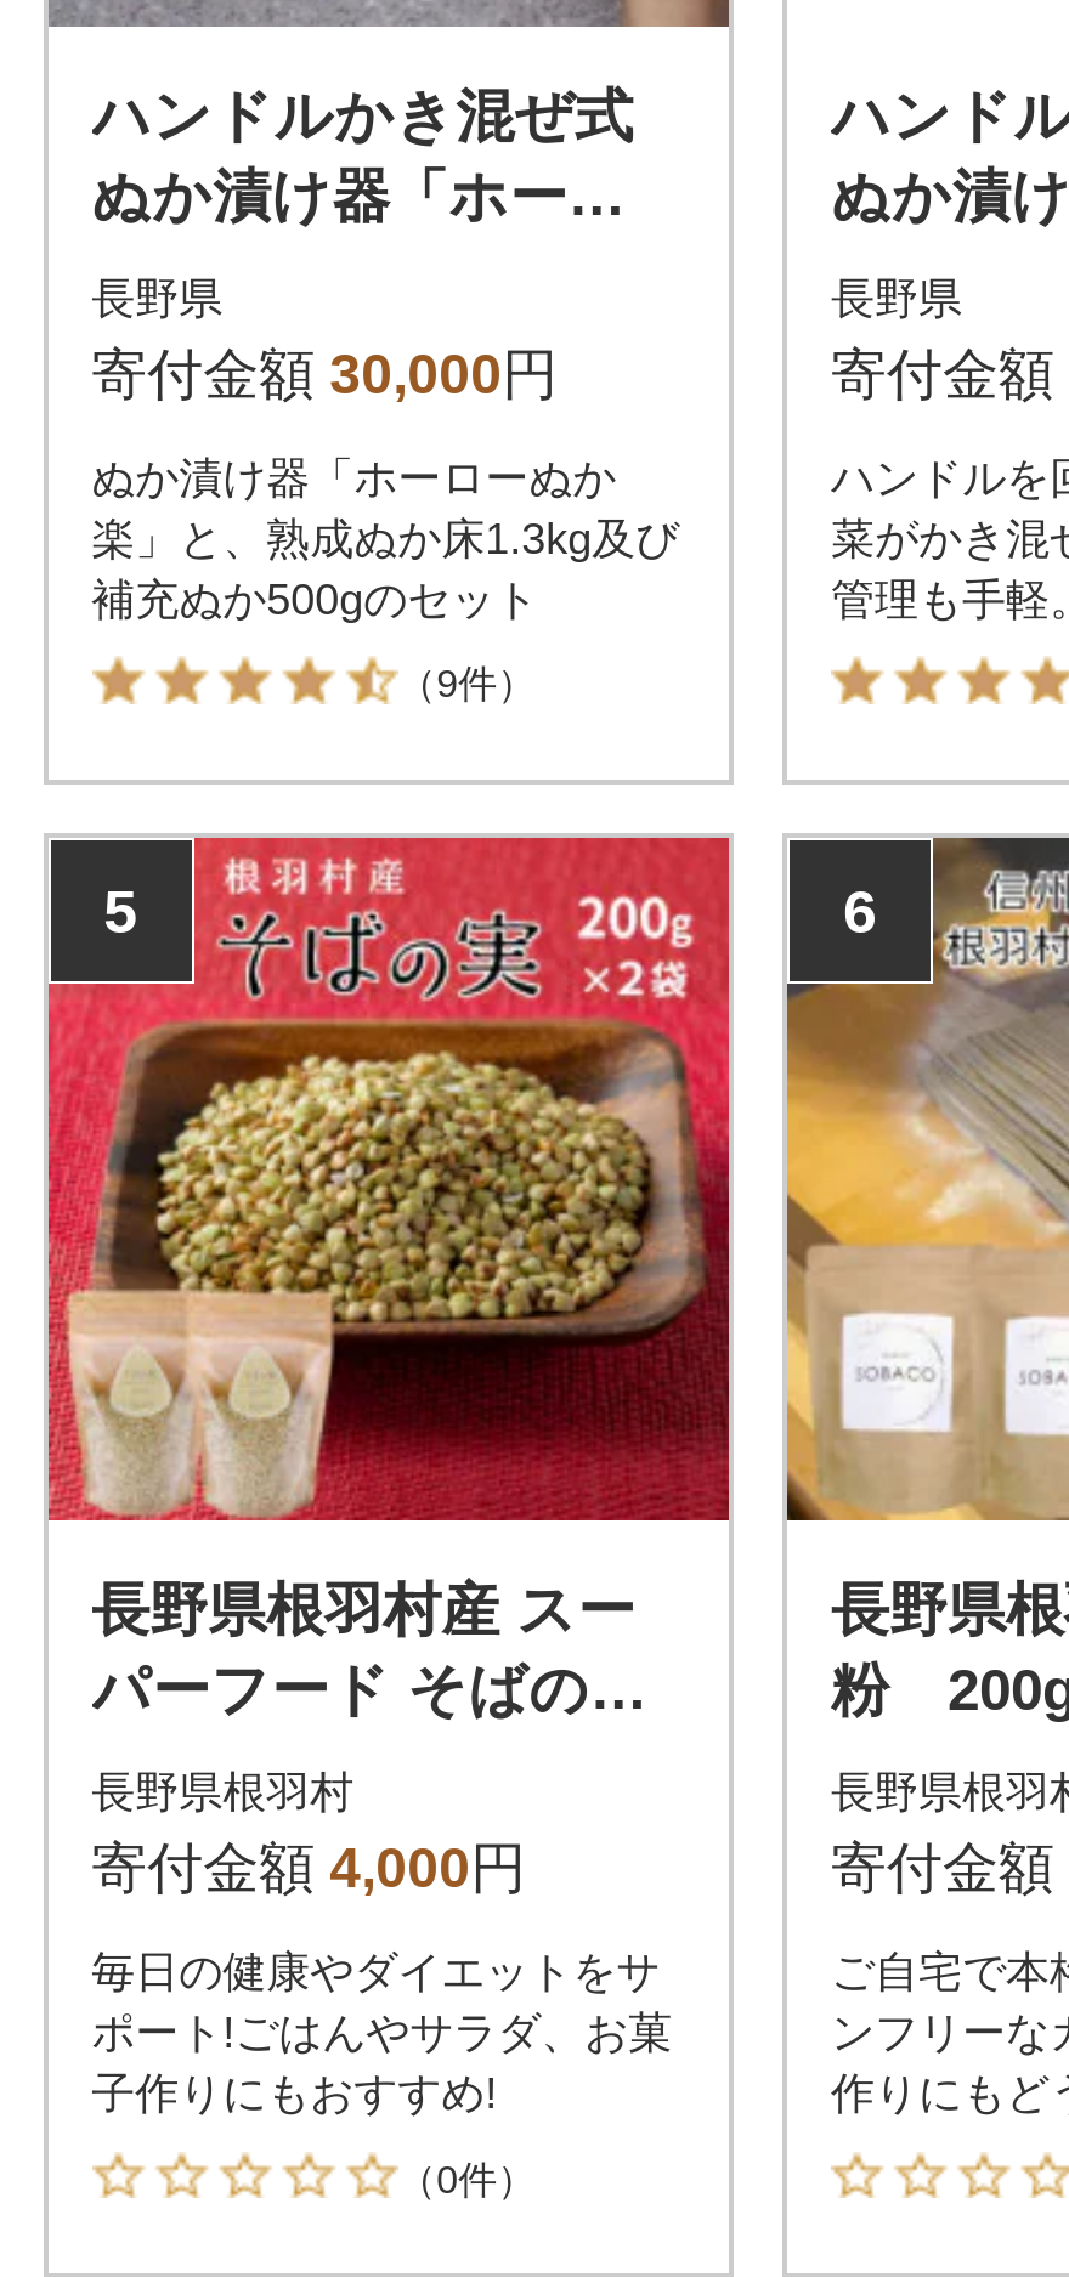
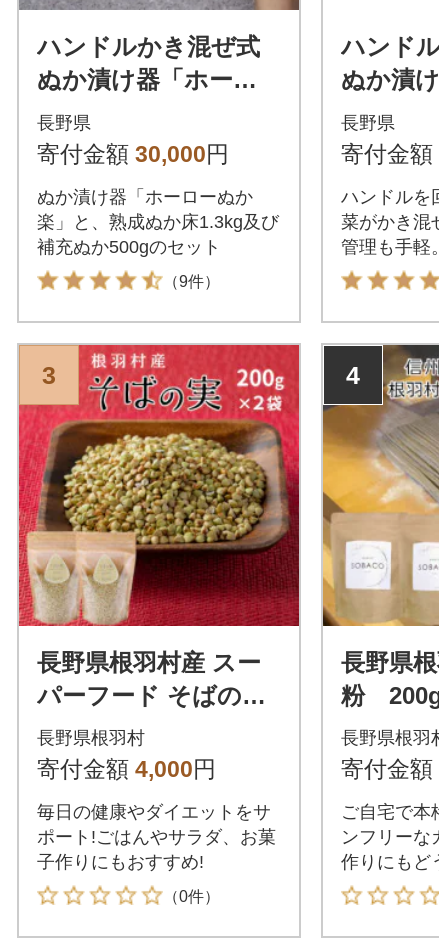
[103,876,138,944] 5 -> [42,361,56,389] 3
[843,876,877,944] 6 -> [346,361,360,389] 4

